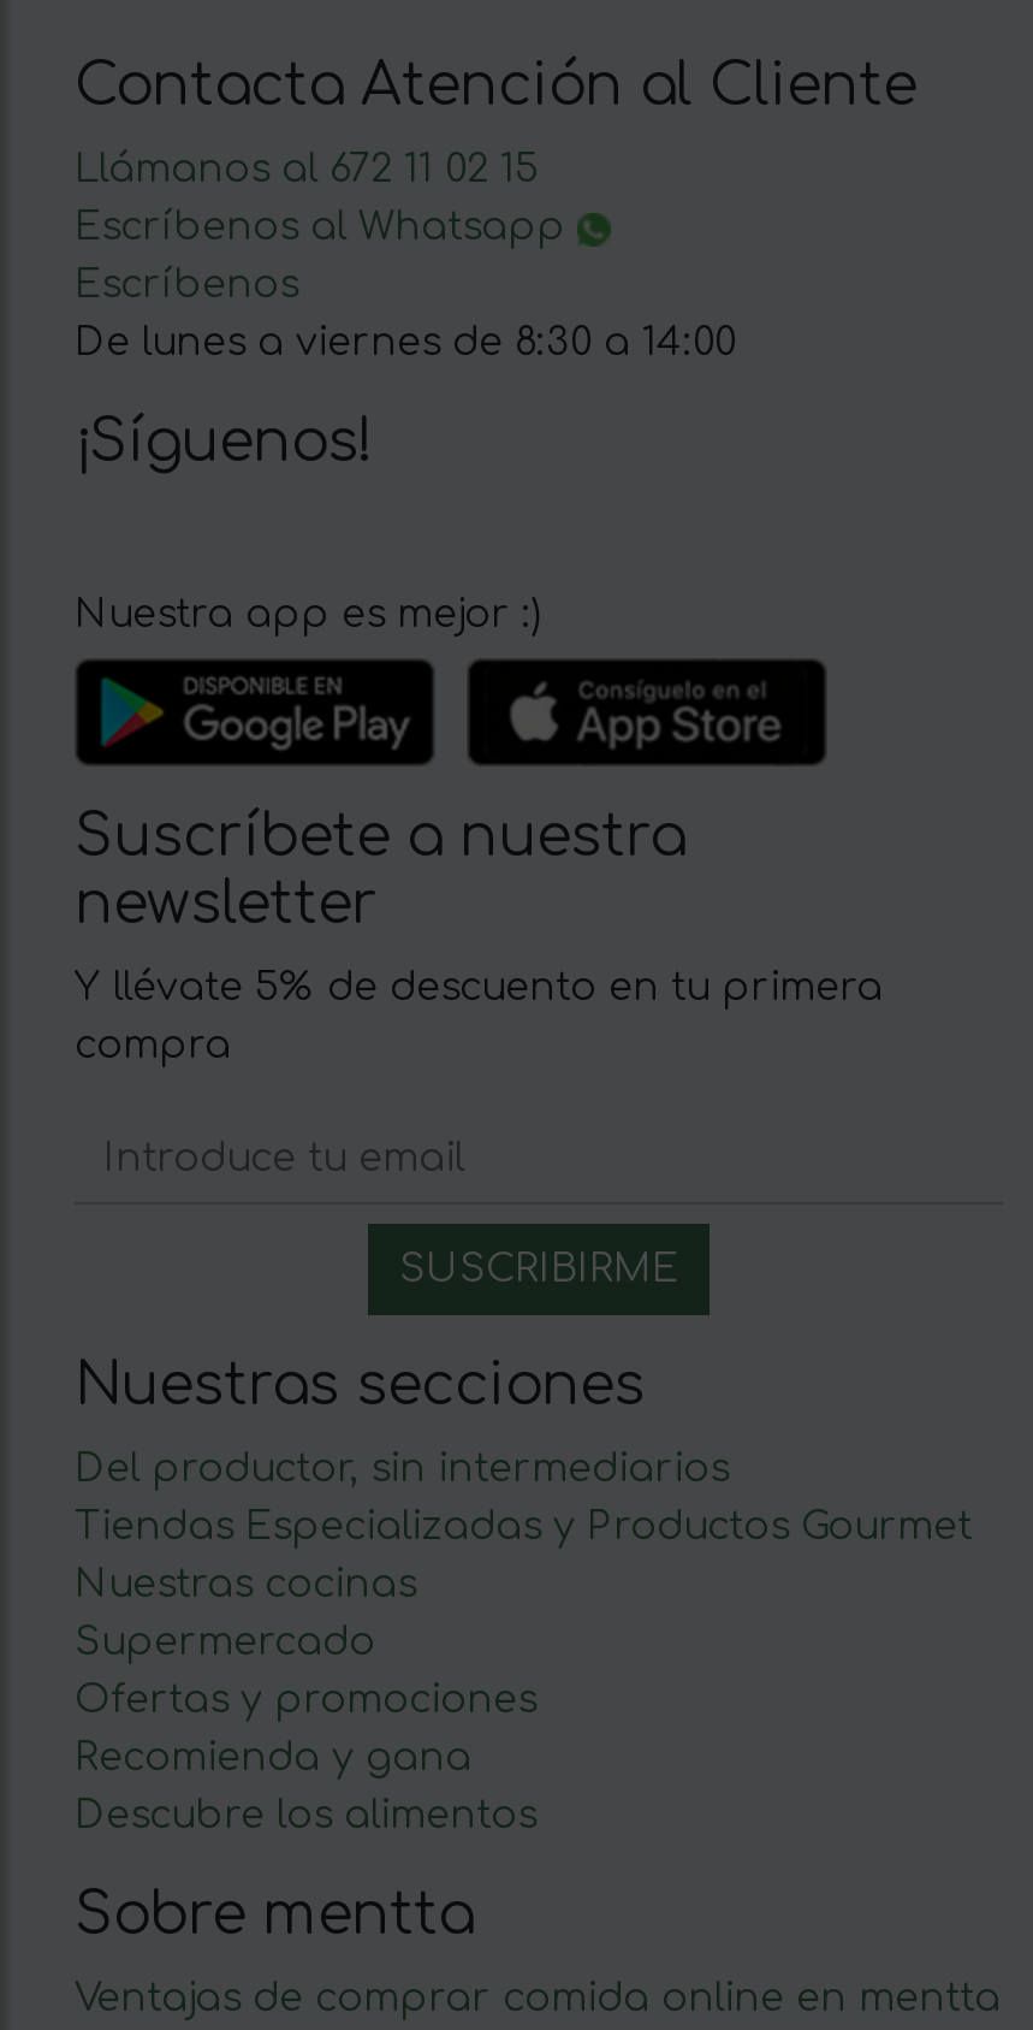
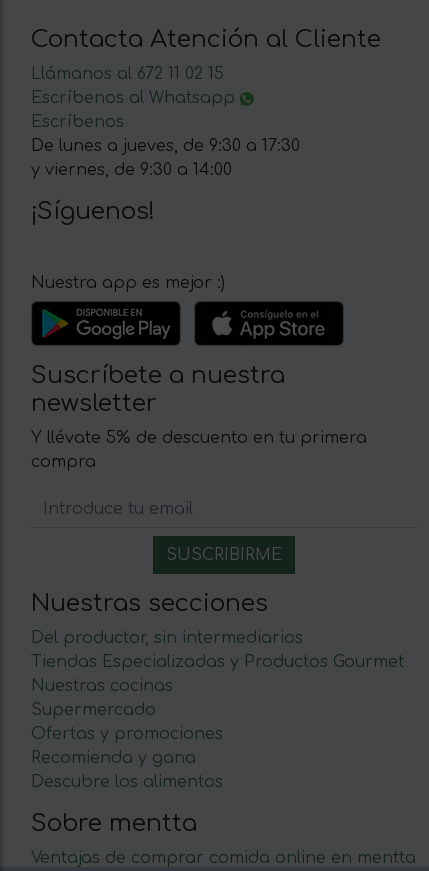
[75,322,736,365] De lunes a viernes de 8:30 a 14:00 -> [31,137,300,179] De lunes a jueves, de 9:30 a 17:30 | y viernes, de 9:30 a 14:00

